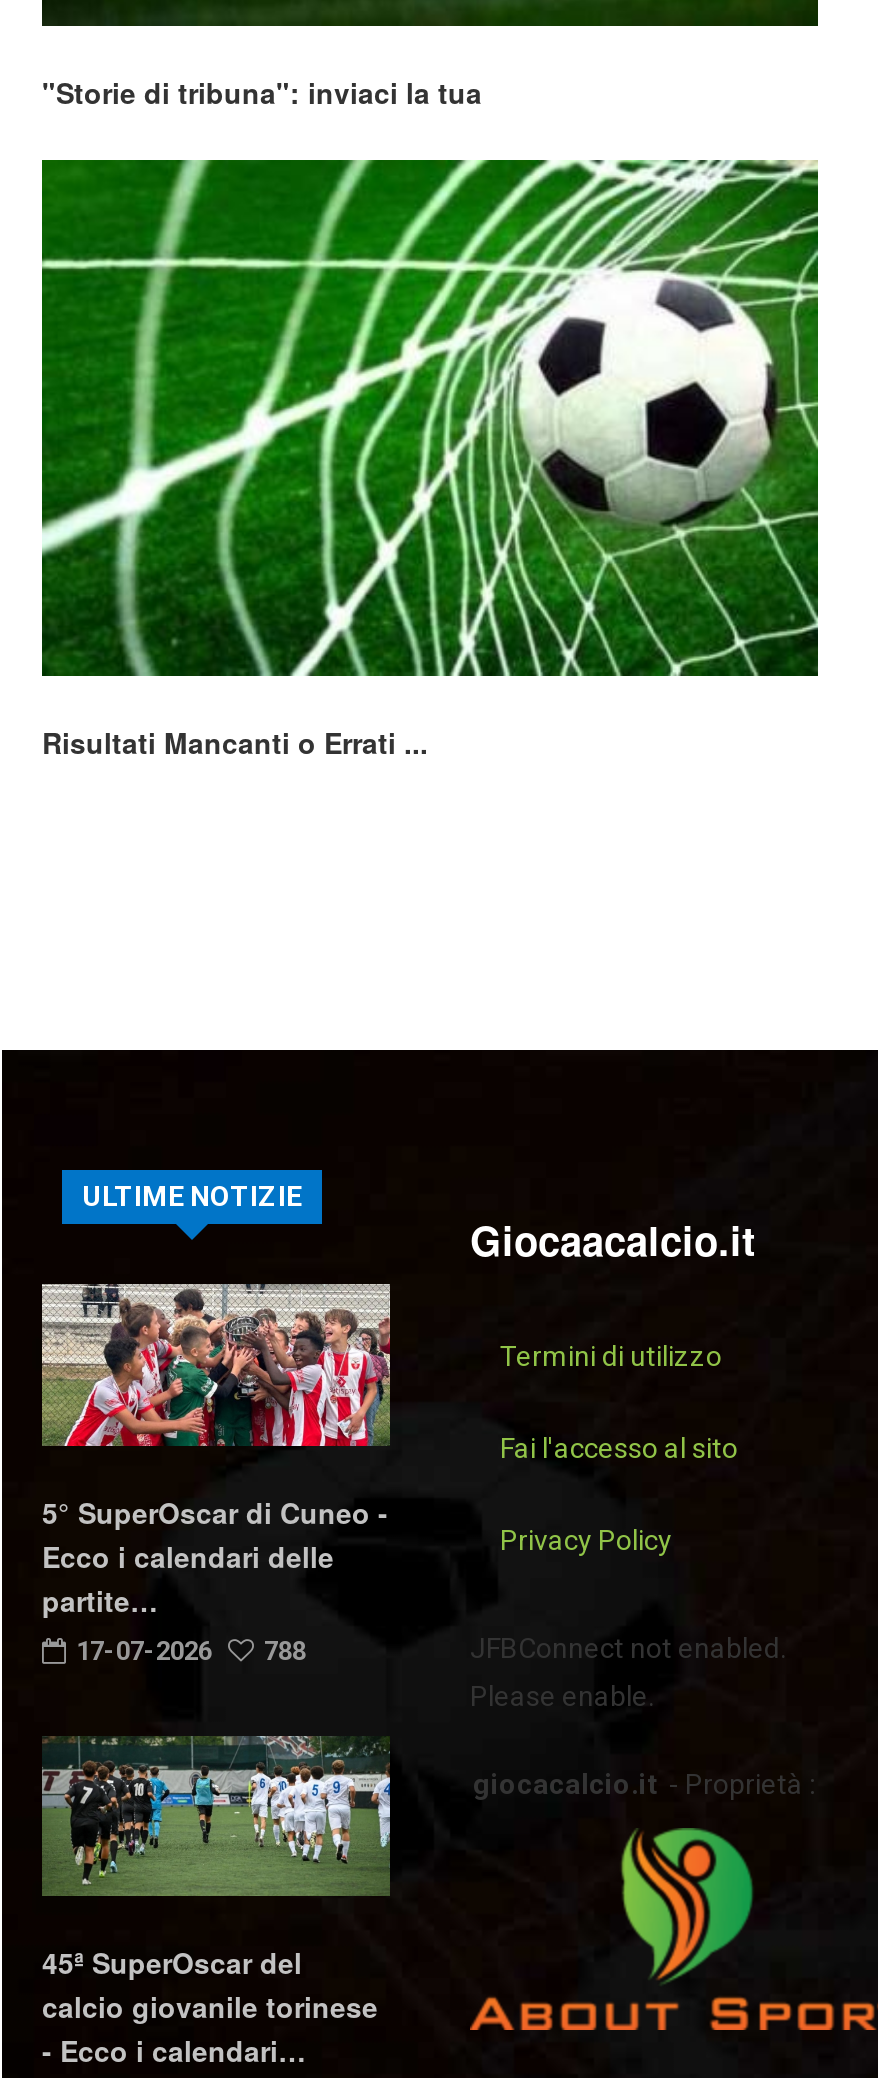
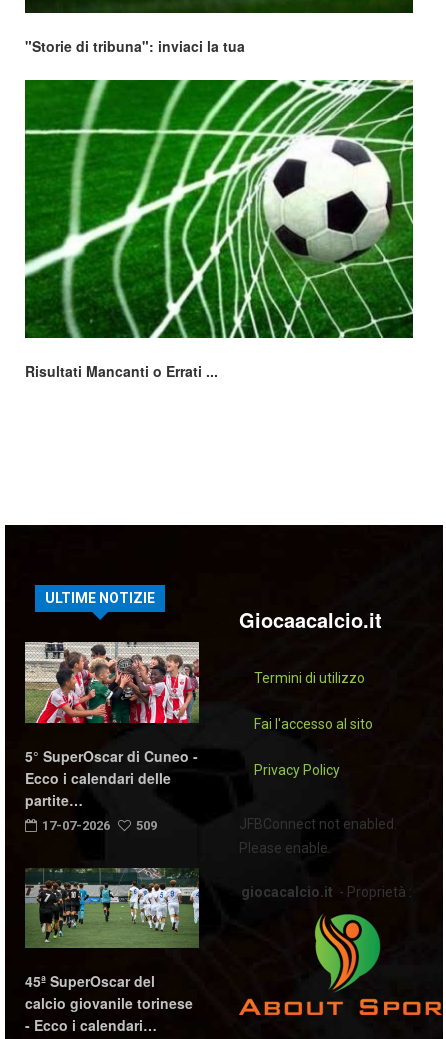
[76,1635,306,1665] 17-07-2026 788 -> [42,818,157,833] 17-07-2026 509

